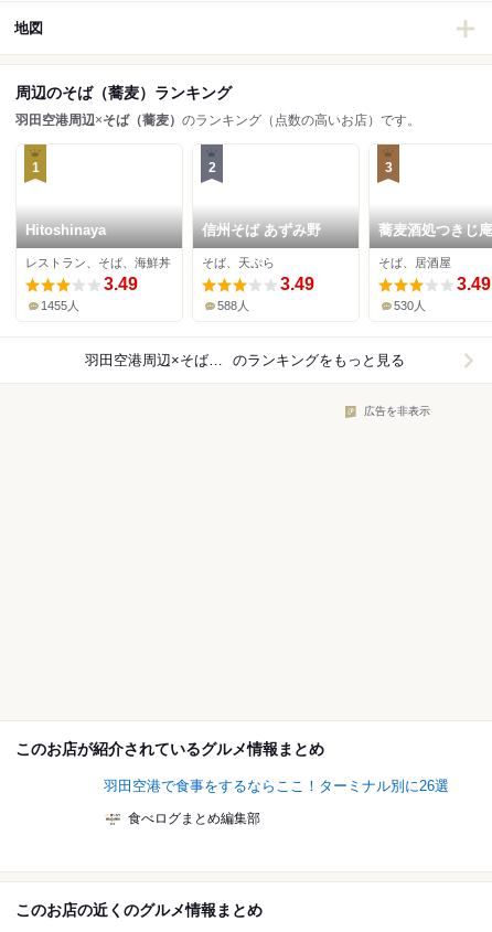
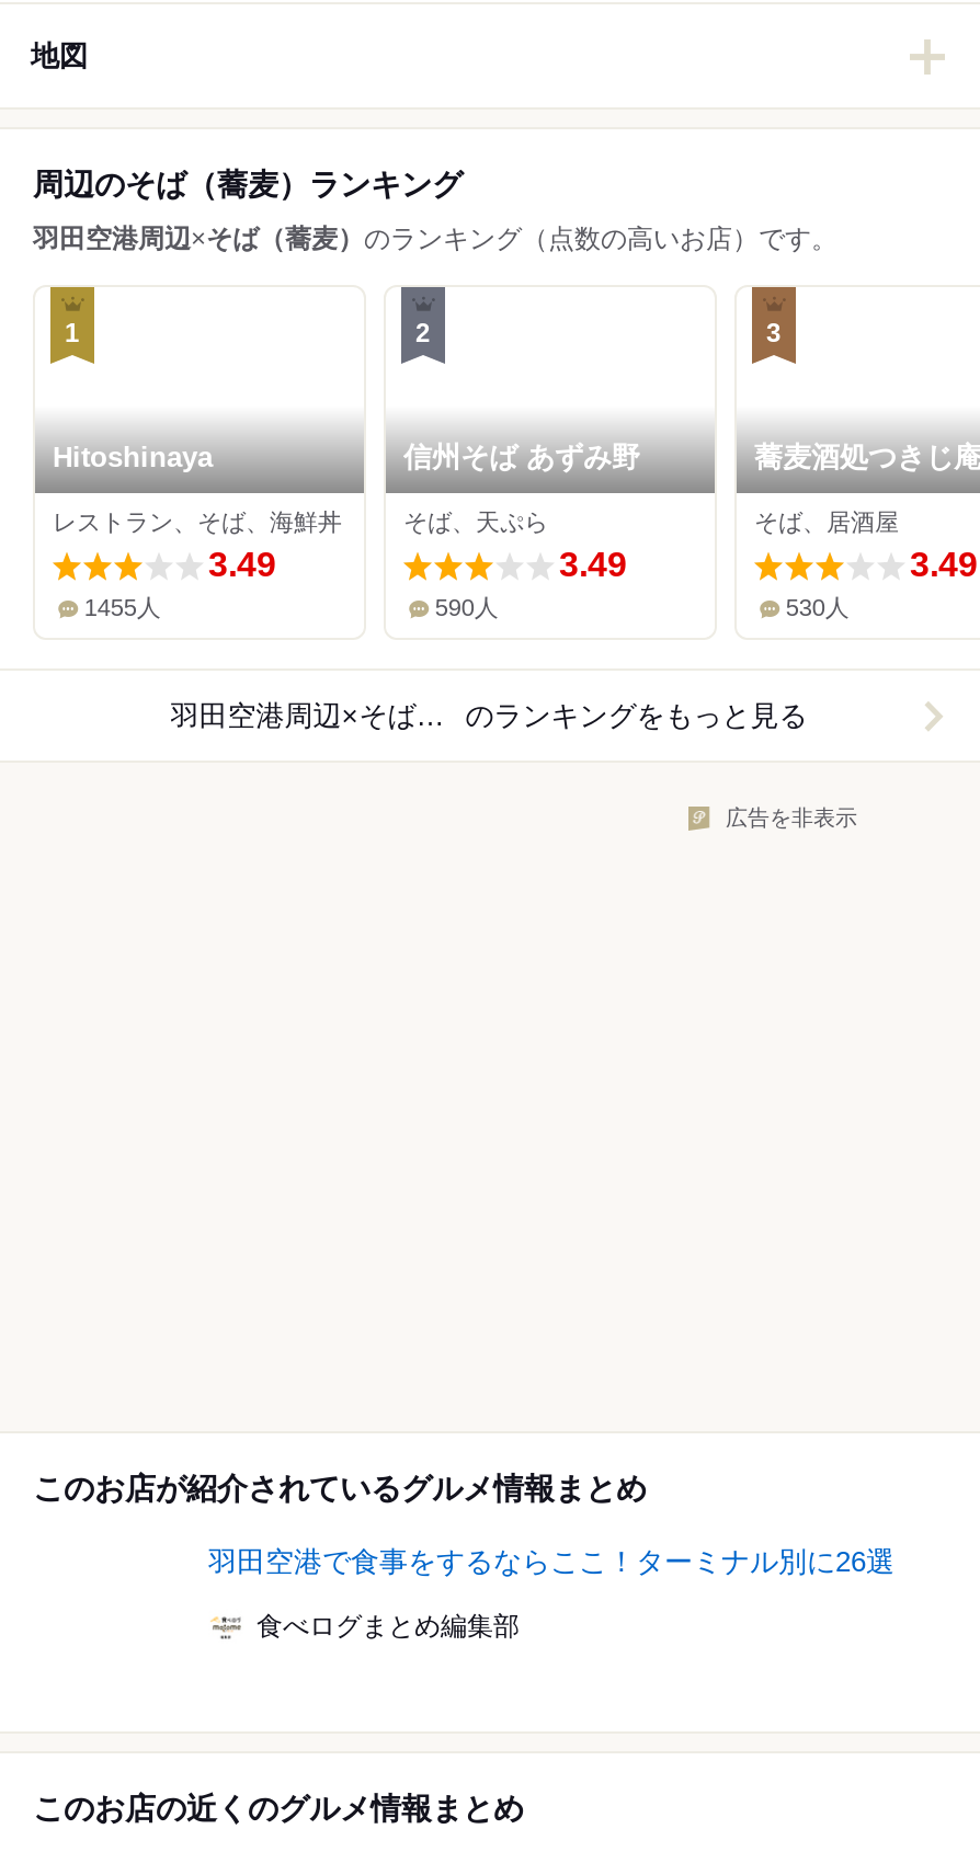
[218,299,250,312] 588人 -> [435,595,499,621] 590人

